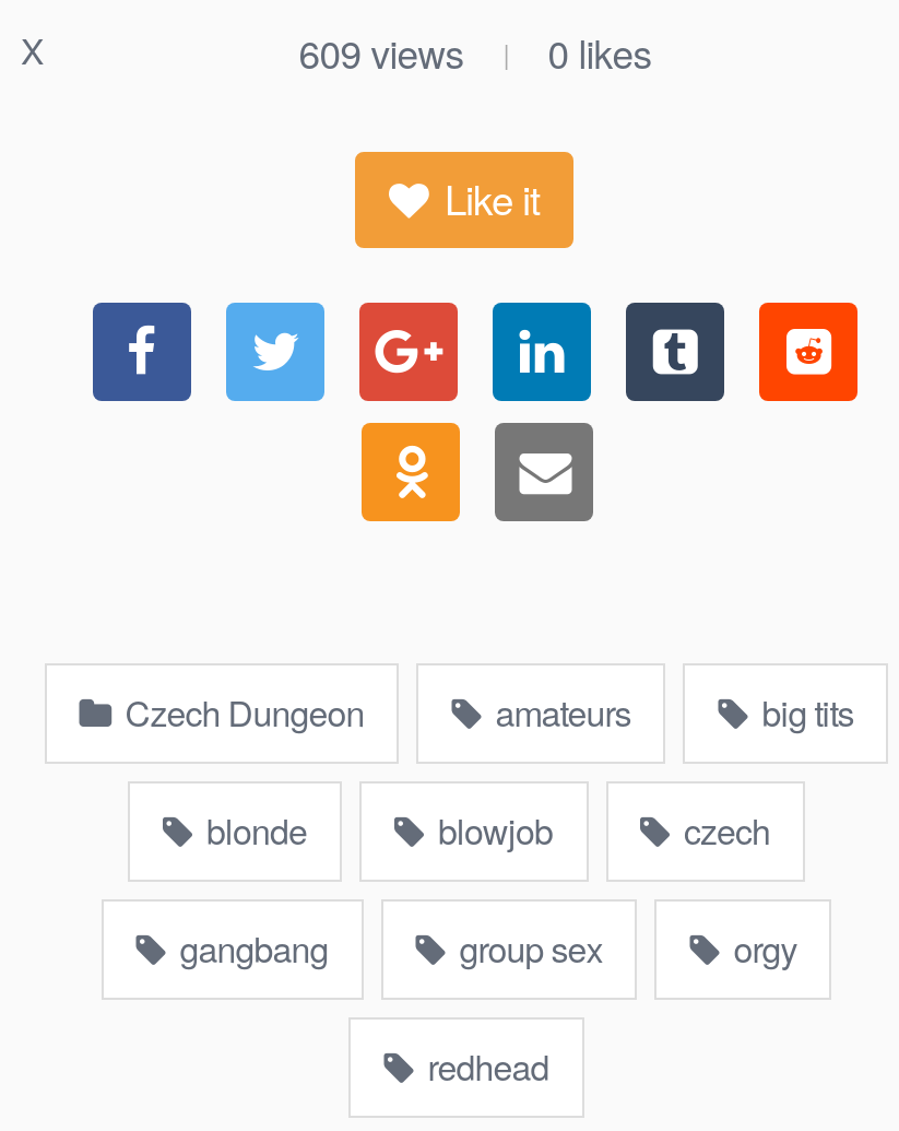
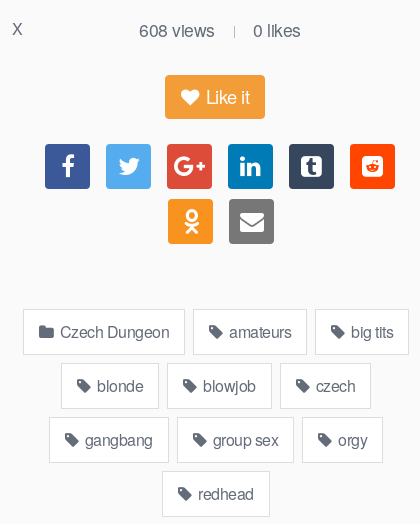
[299,25,464,80] 609 views -> [139,17,215,42] 608 views

